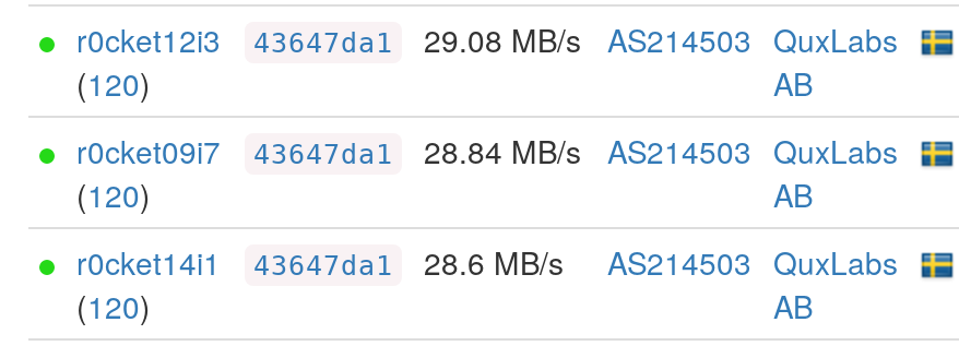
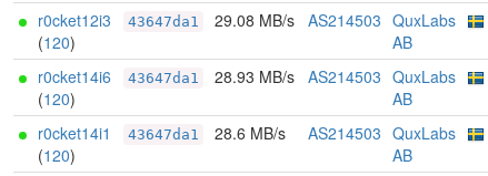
[76,129,221,172] r0cket09i7 -> [38,65,111,87] r0cket14i6
[424,129,898,172] 28.84 MB/s AS214503 QuxLabs -> [215,65,456,87] 28.93 MB/s AS214503 QuxLabs

